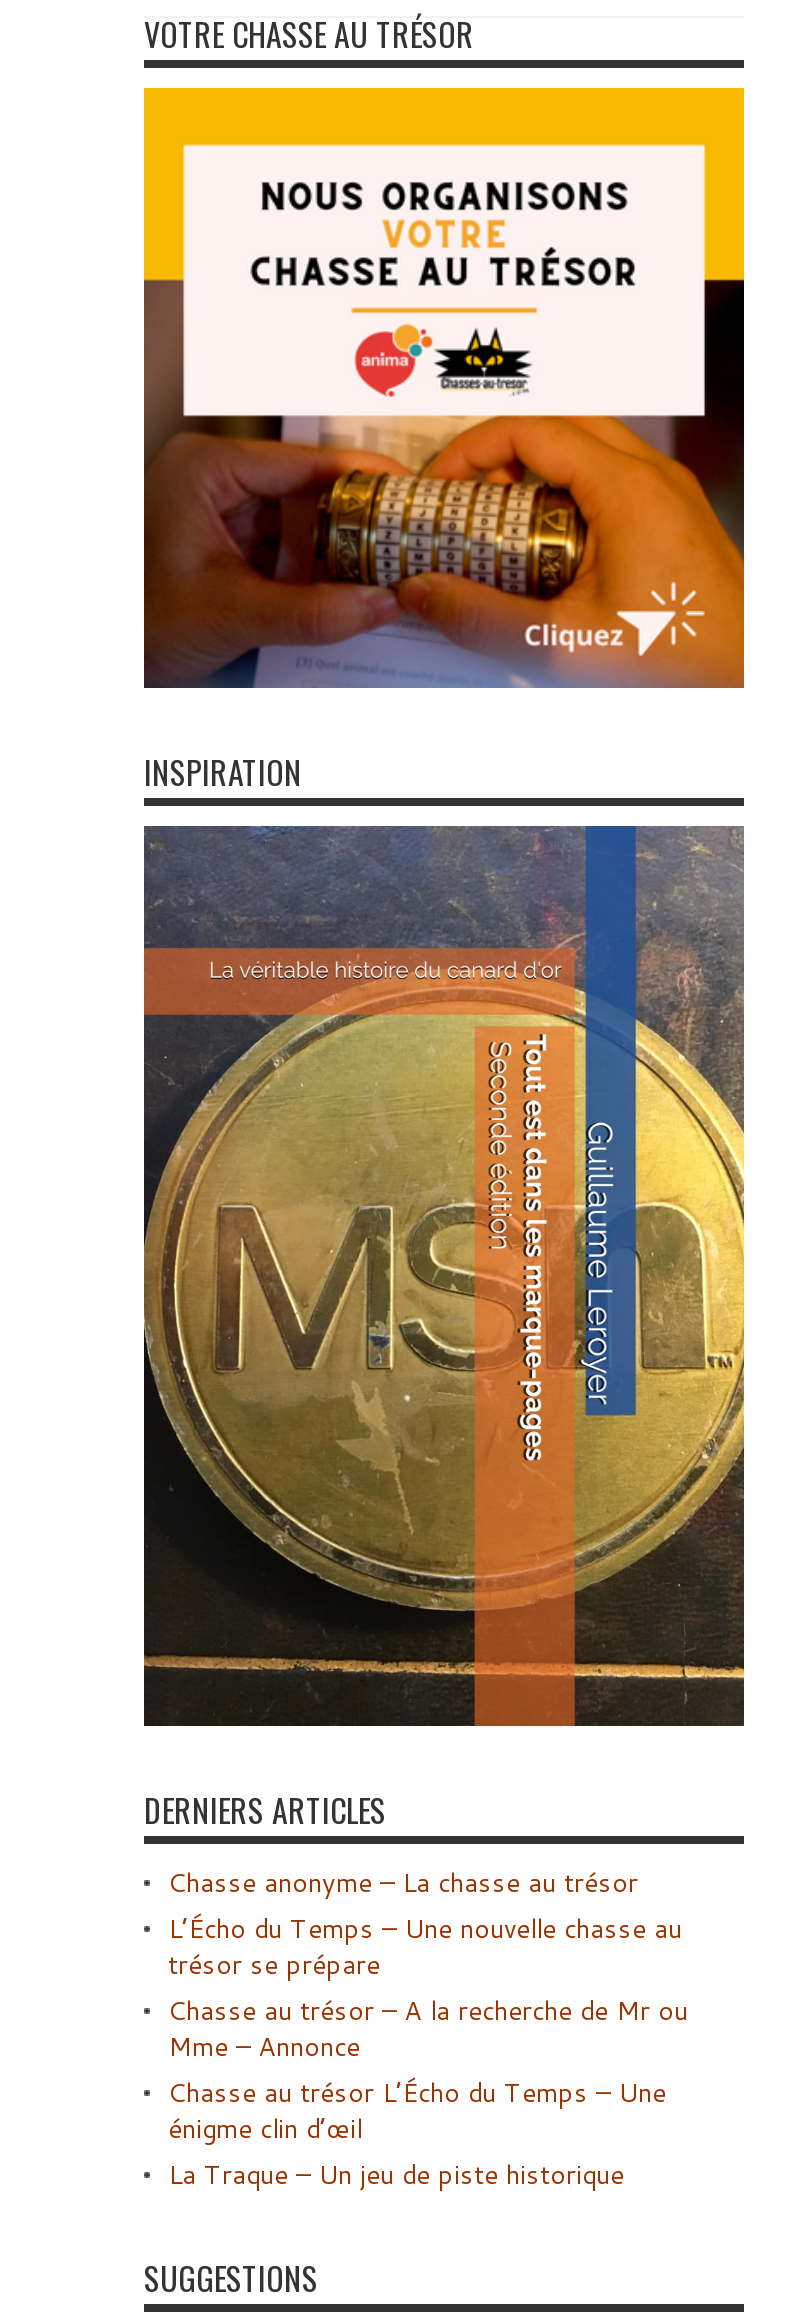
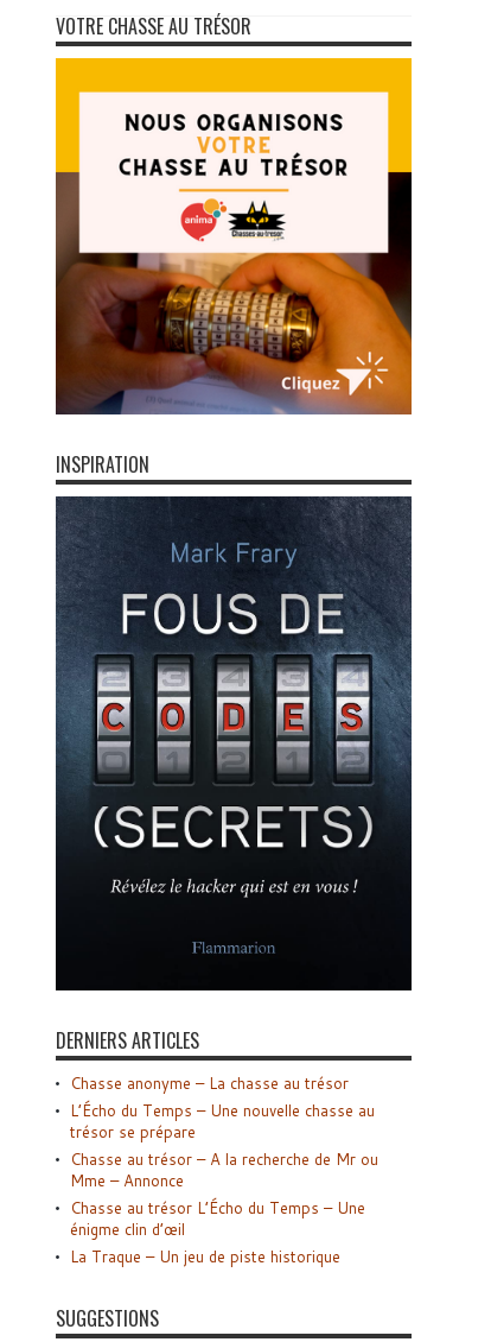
[142,826,746,1728] [image] -> [56,496,413,992] [image]

